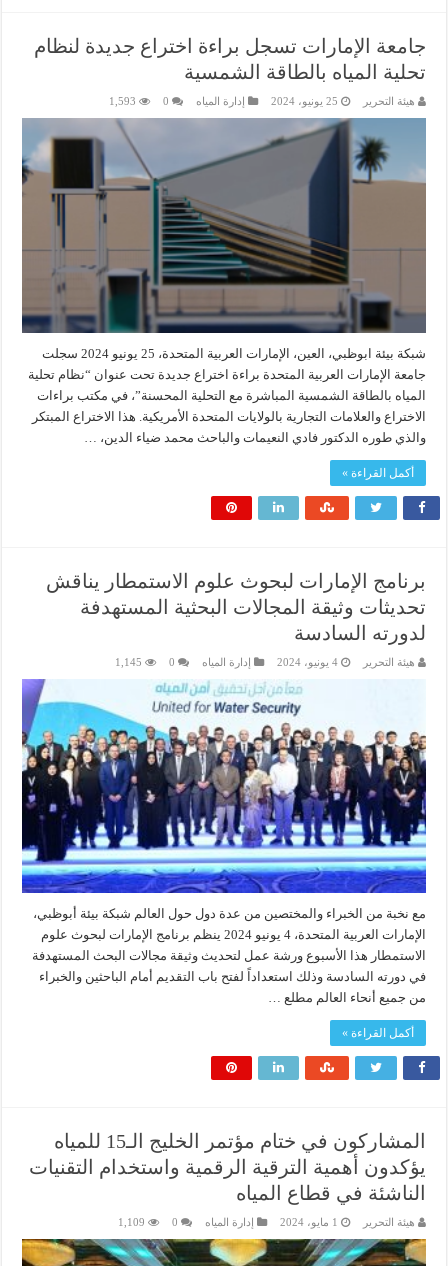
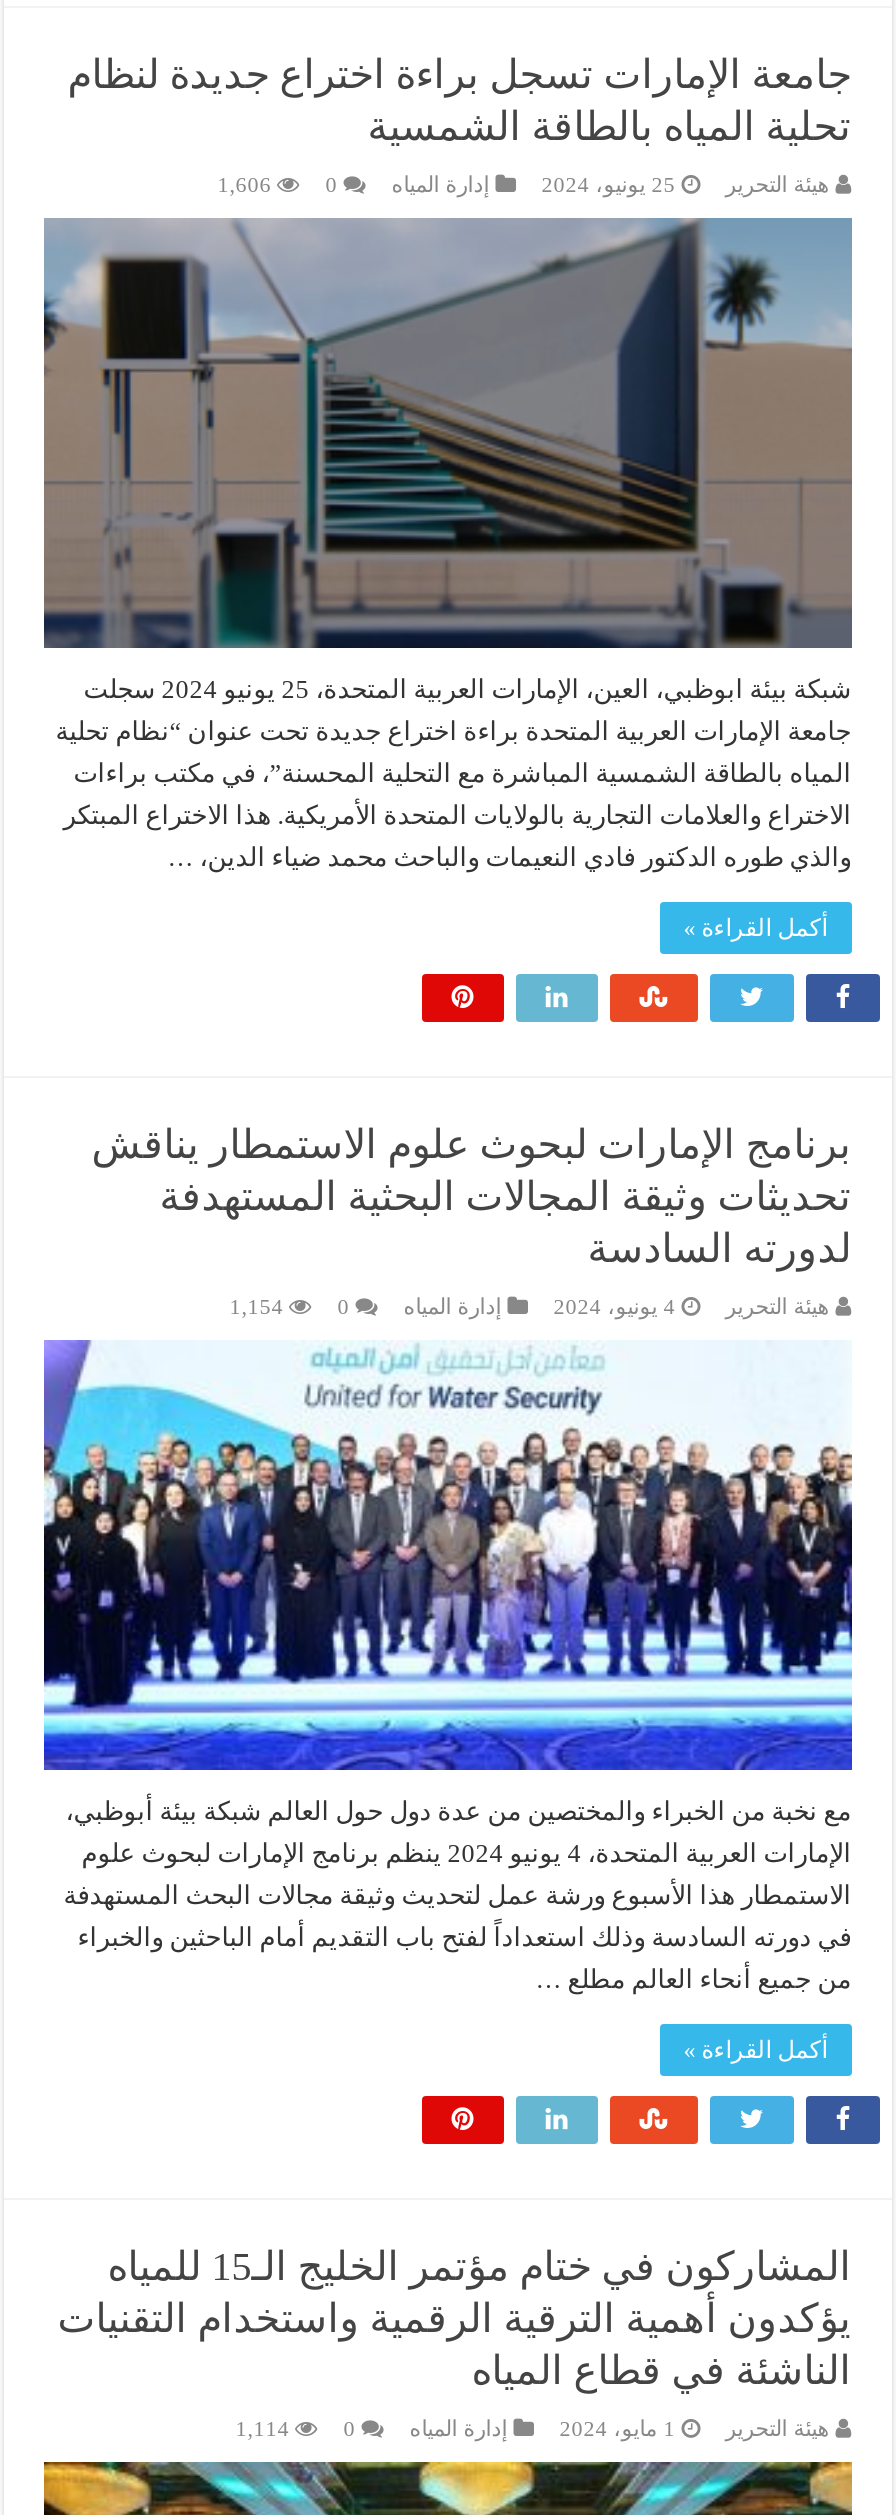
[110,95,137,107] 1,593 -> [220,173,274,197] 1,606
[116,656,143,668] 1,145 -> [232,1294,286,1318] 1,154
[119,1216,146,1228] 1,109 -> [238,2416,292,2440] 1,114

